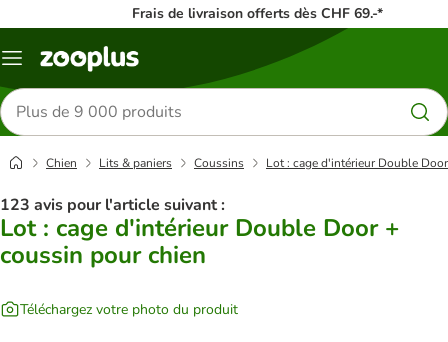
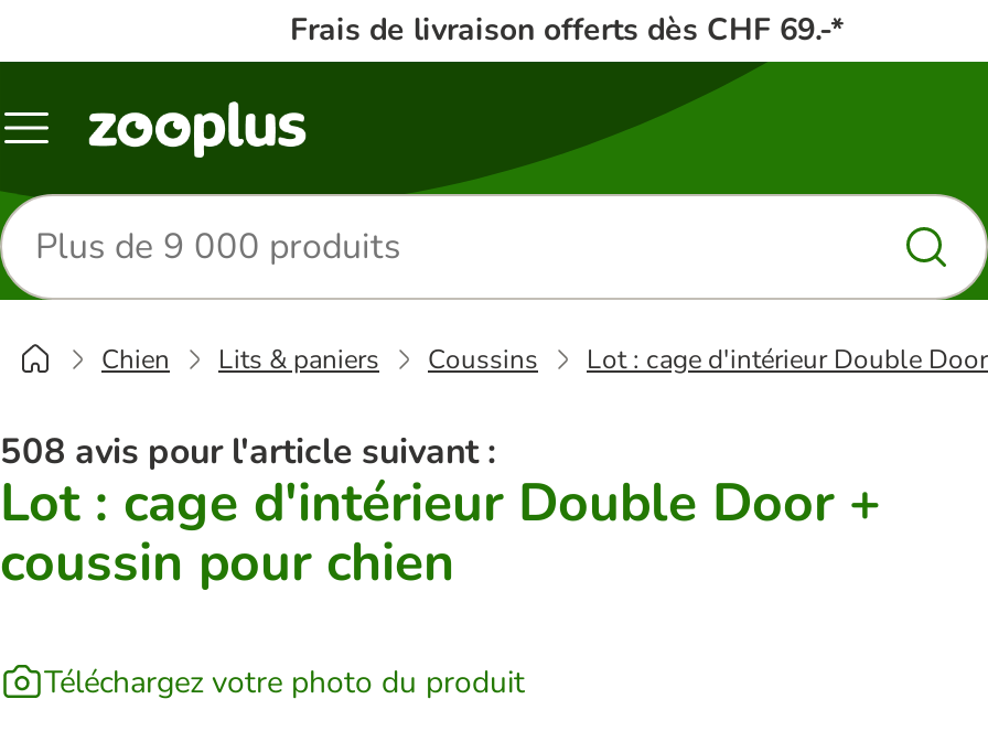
[0,194,225,216] 123 avis pour l'article suivant : -> [0,428,496,476] 508 avis pour l'article suivant :

